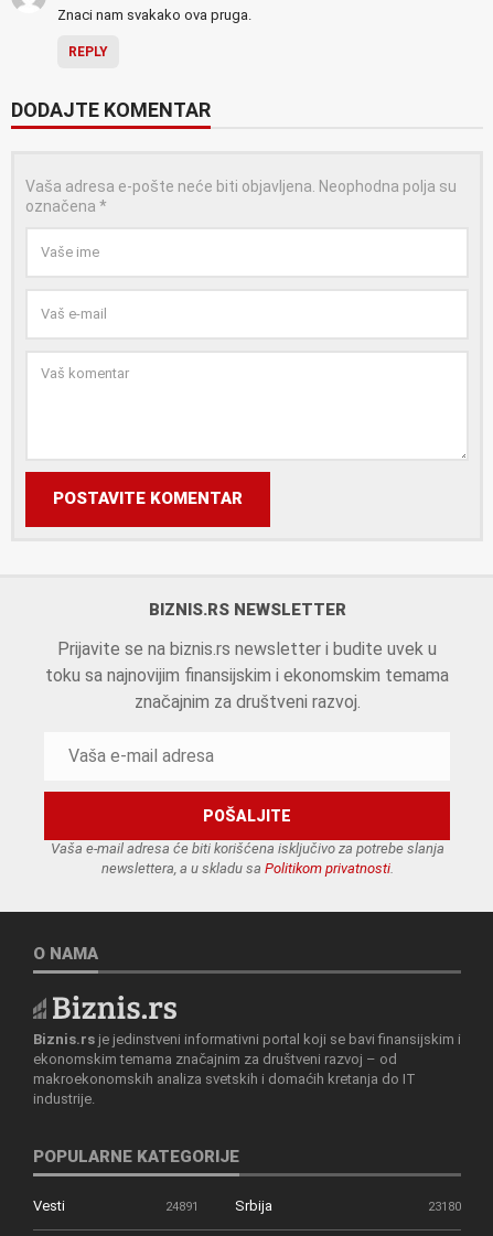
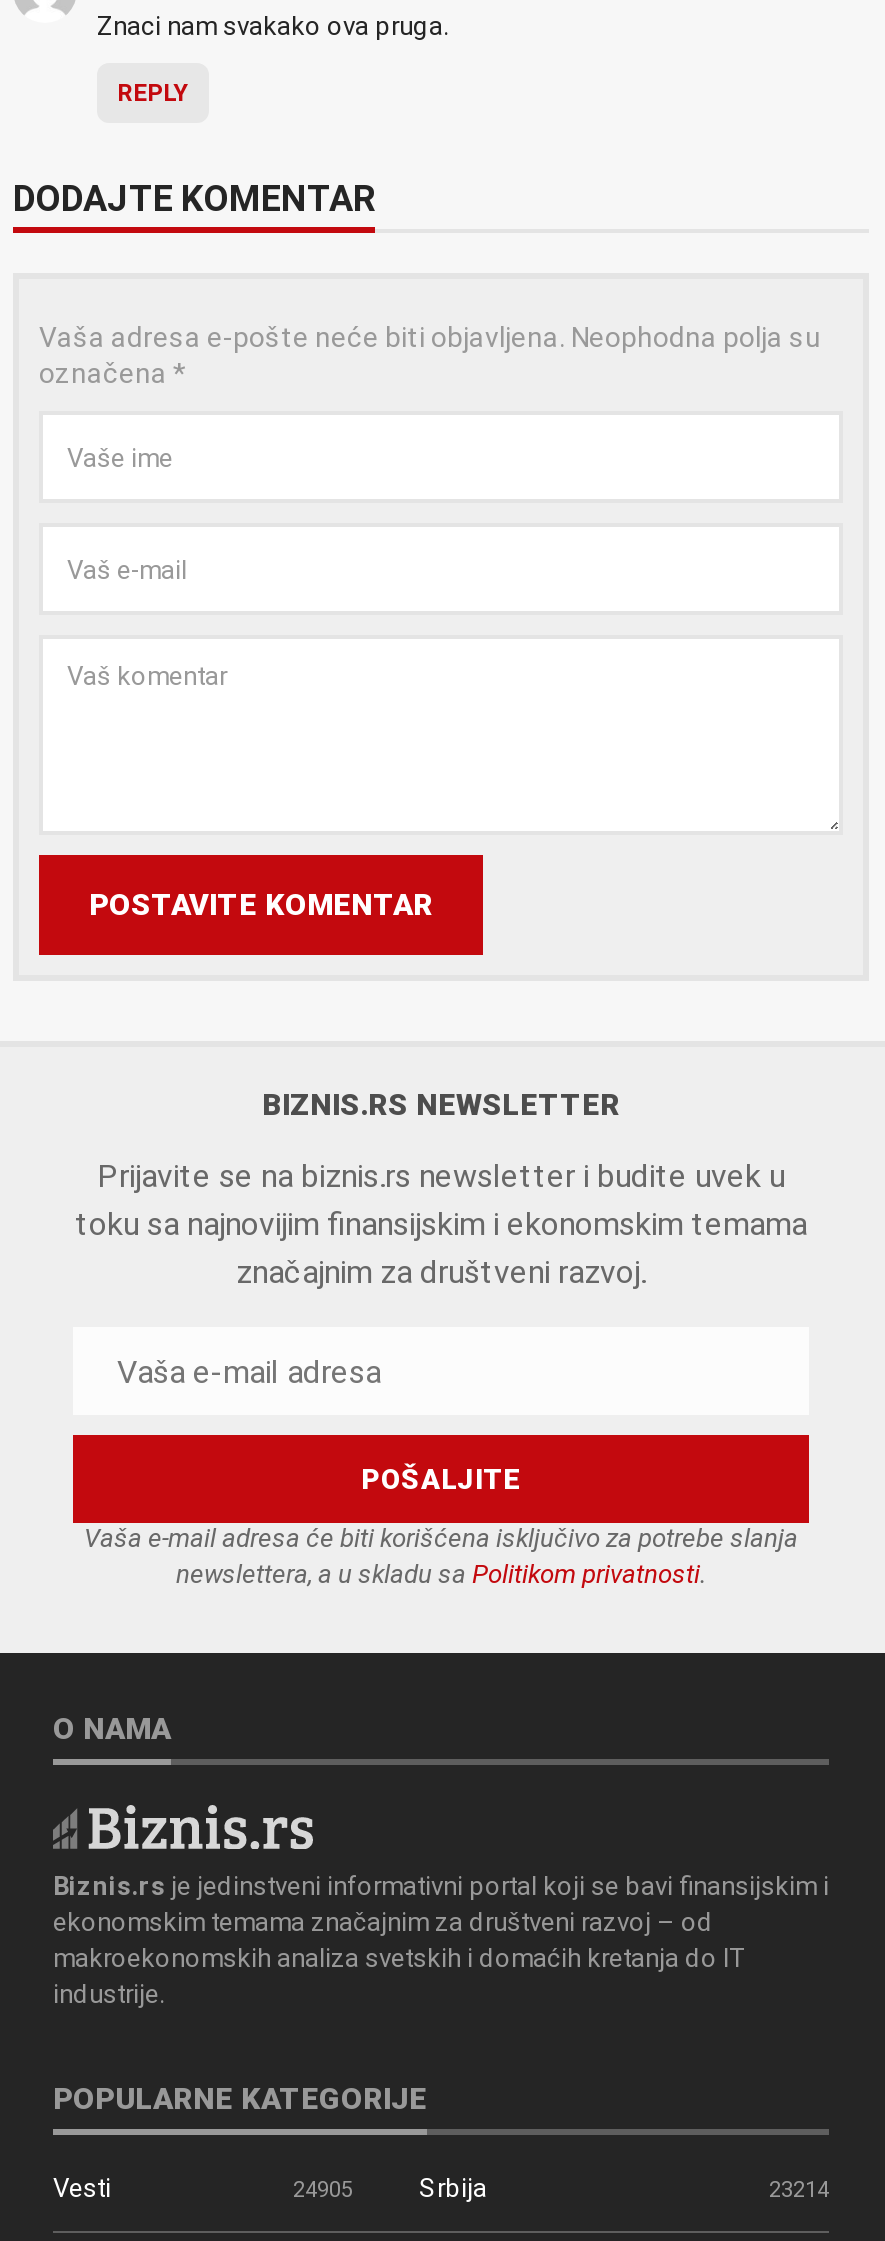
[165,1200,199,1214] 24891 -> [293,2177,353,2203] 24905
[428,1200,461,1214] 23180 -> [769,2177,829,2203] 23214

